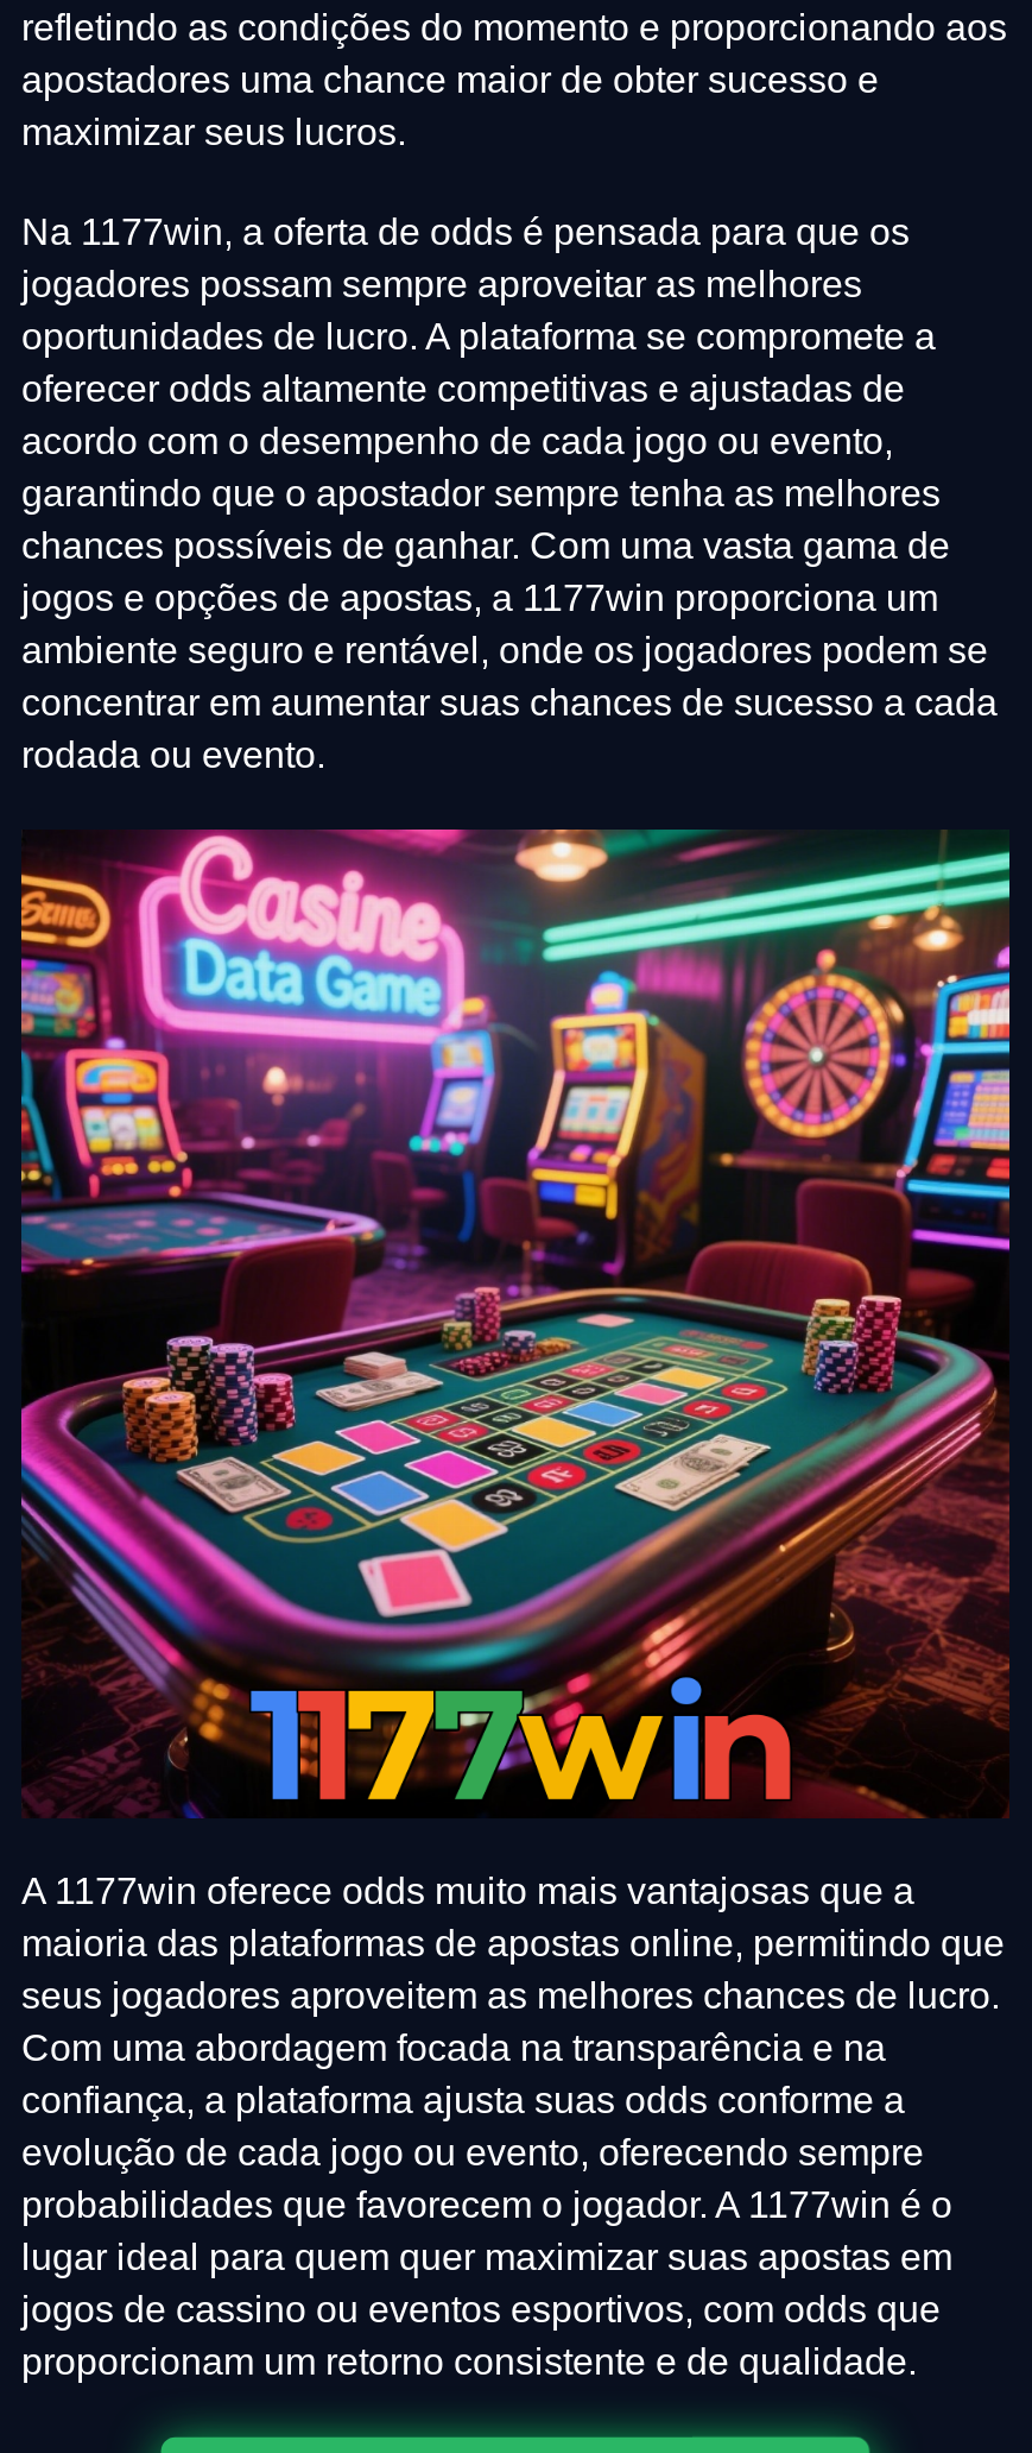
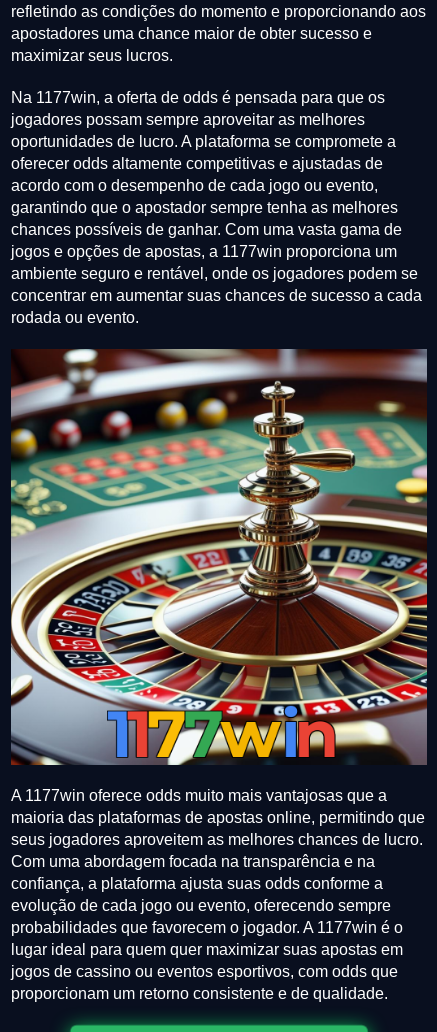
[19,827,1012,1818] [image] -> [10,348,428,766] [image]

